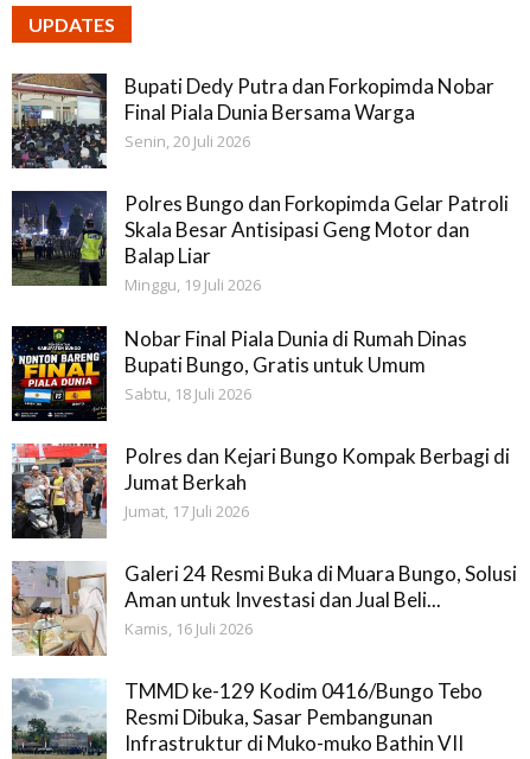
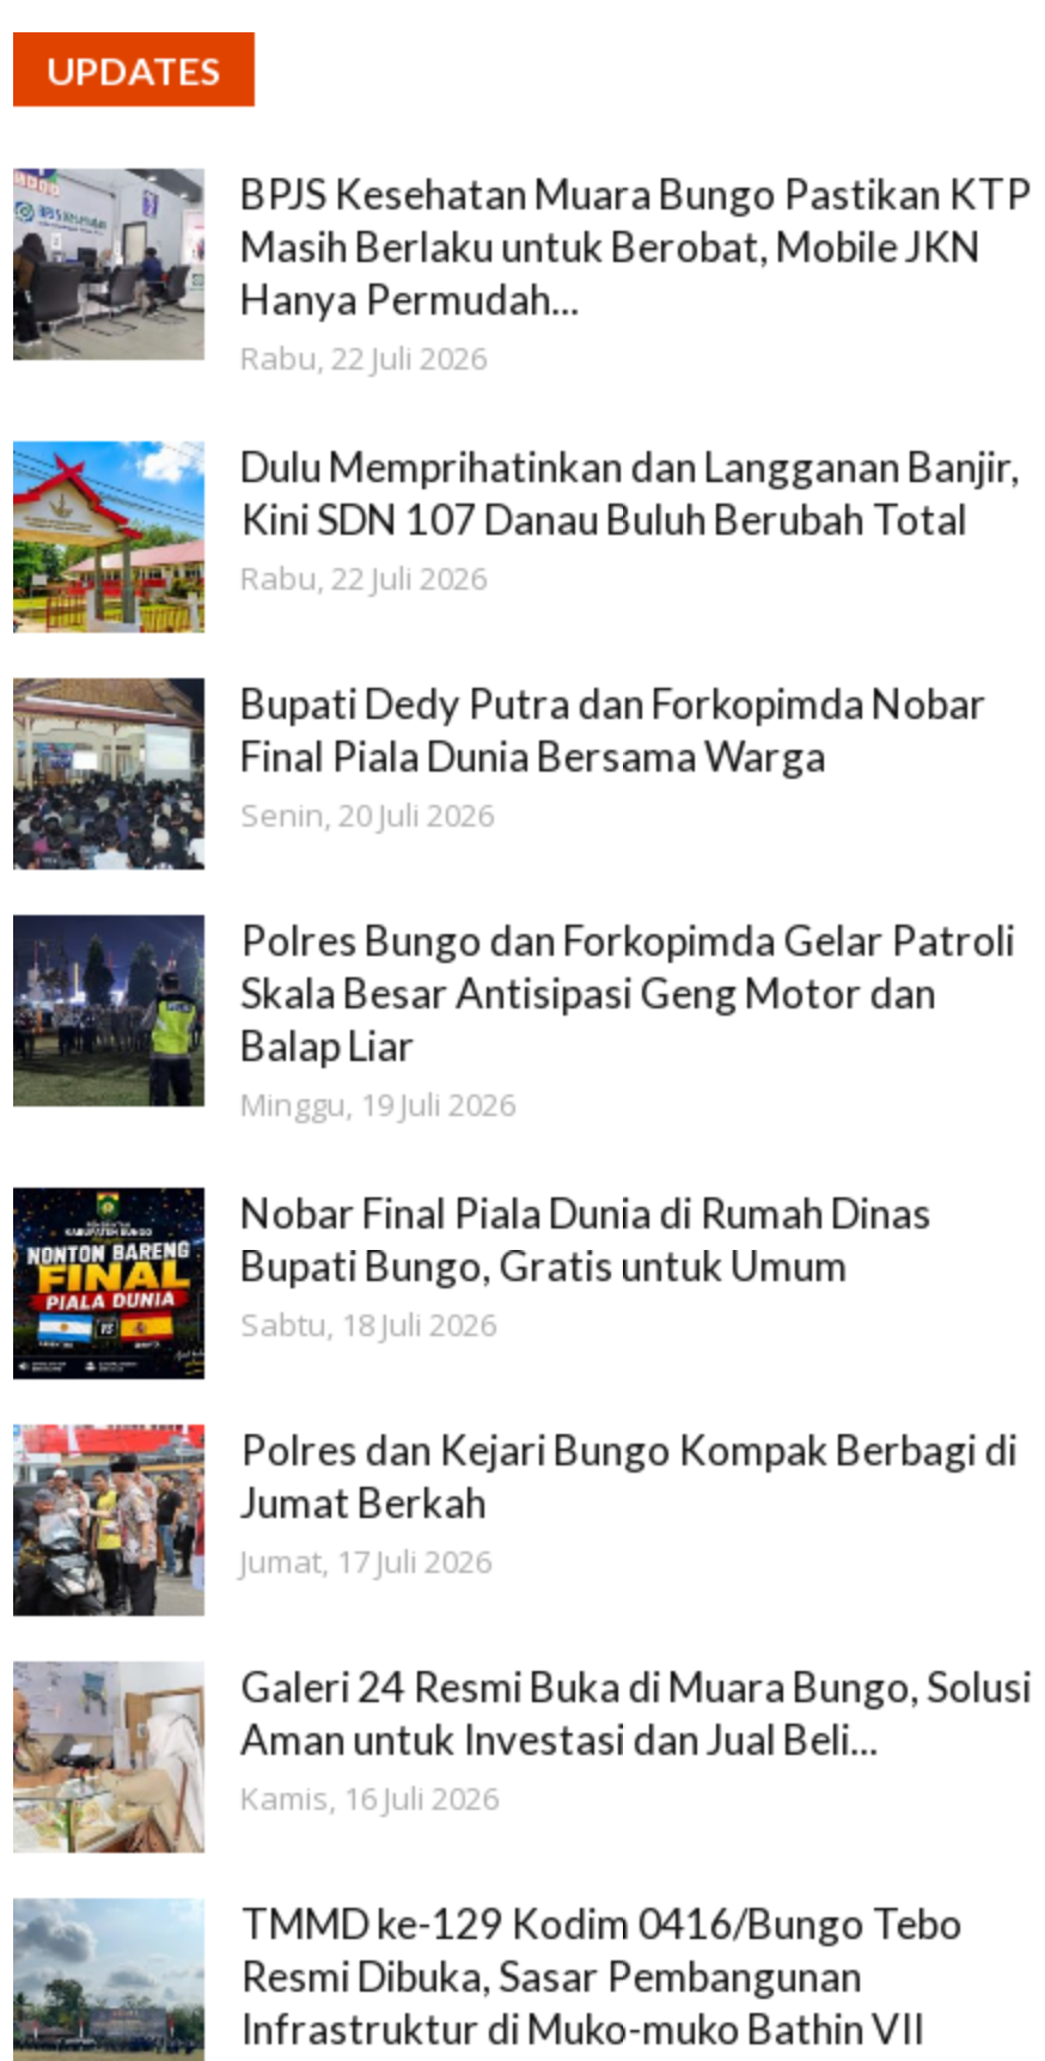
none -> [11,439,207,635] [image]
none -> [13,166,1032,600] [image] | BPJS Kesehatan Muara Bungo Pastikan KTP | Masih Berlaku untuk Berobat, Mobile JKN | Hanya Permudah... | Rabu, 22 Juli 2026 | Dulu Memprihatinkan dan Langganan Banjir, | Kini SDN 107 Danau Buluh Berubah Total | Rabu, 22 Juli 2026

